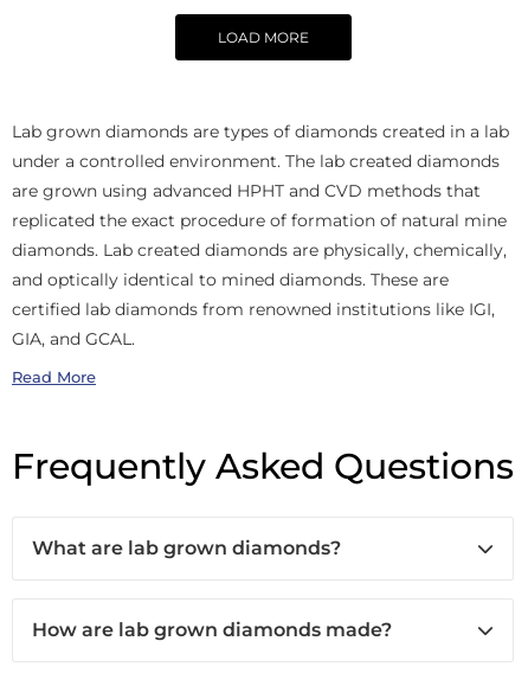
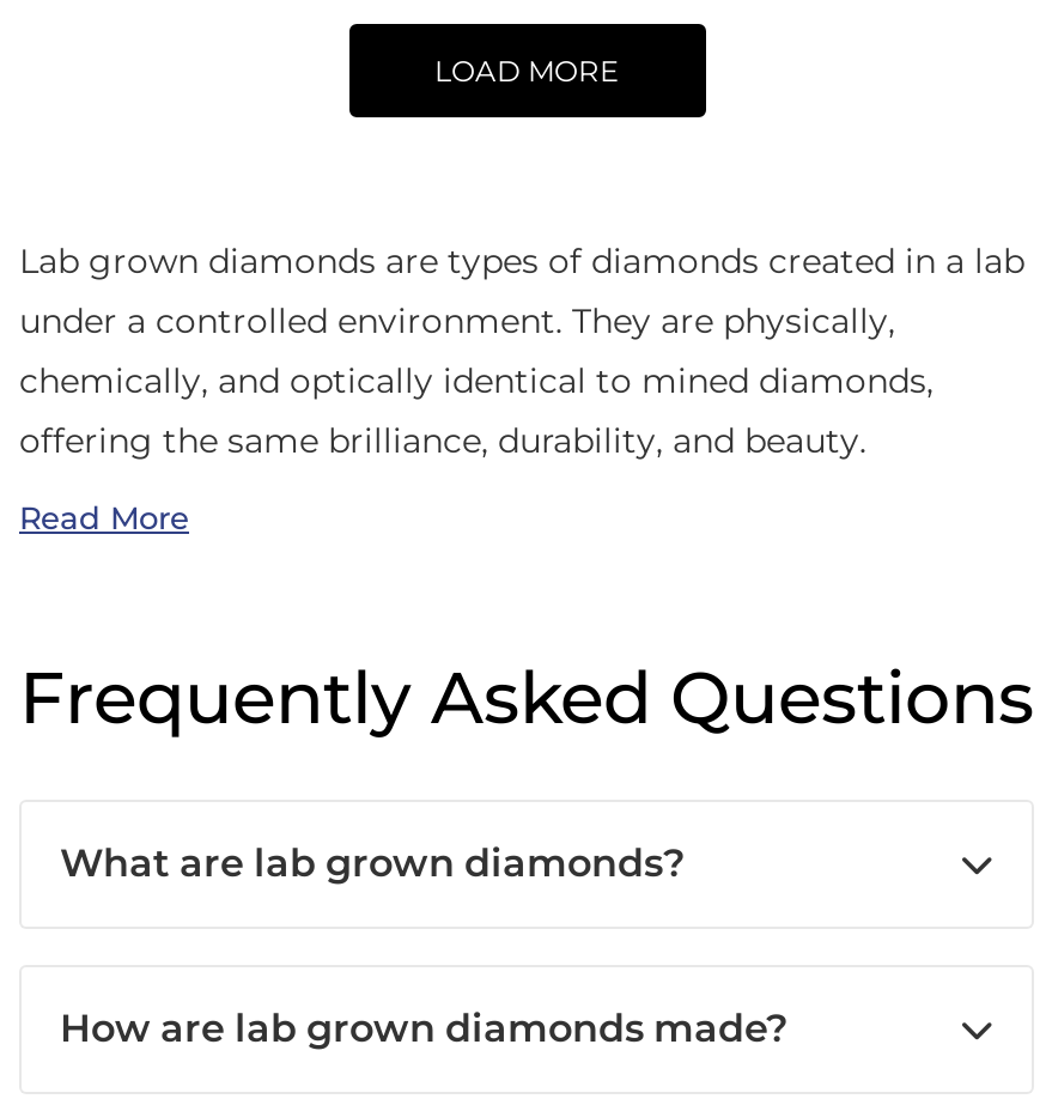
[12,150,507,350] under a controlled environment. The lab created diamonds | are grown using advanced HPHT and CVD methods that | replicated the exact procedure of formation of natural mine | diamonds. Lab created diamonds are physically, chemically, | and optically identical to mined diamonds. These are | certified lab diamonds from renowned institutions like IGI, | GIA, and GCAL. -> [19,299,934,462] under a controlled environment. They are physically, | chemically, and optically identical to mined diamonds, | offering the same brilliance, durability, and beauty.

